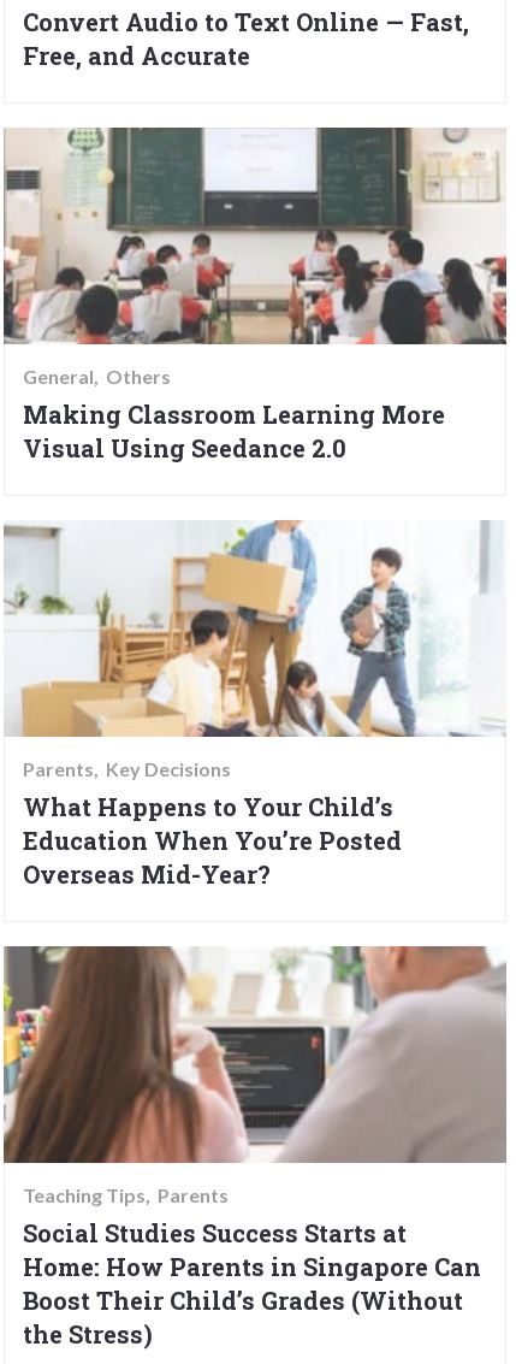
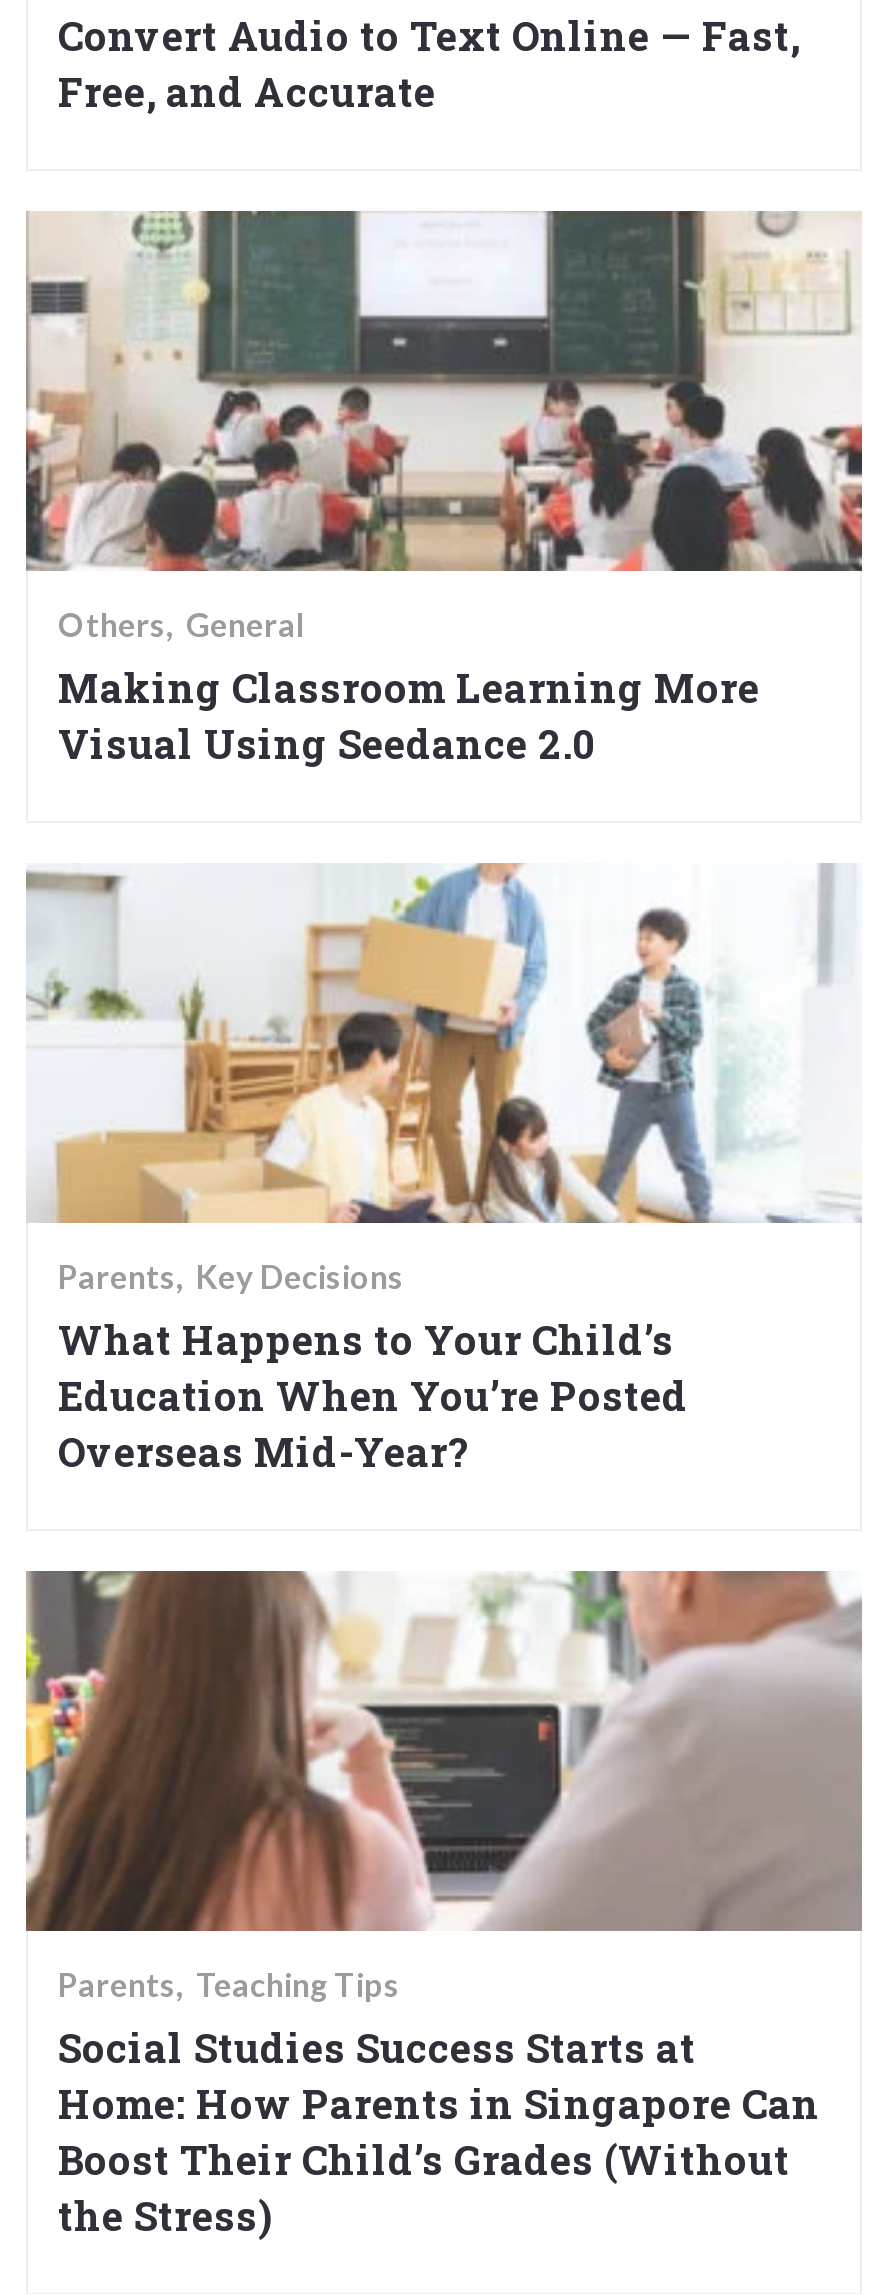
[23,365,171,387] General Others -> [58,606,304,644] Others General
[23,1183,229,1206] Teaching Tips Parents -> [58,1966,400,2004] Parents Teaching Tips

